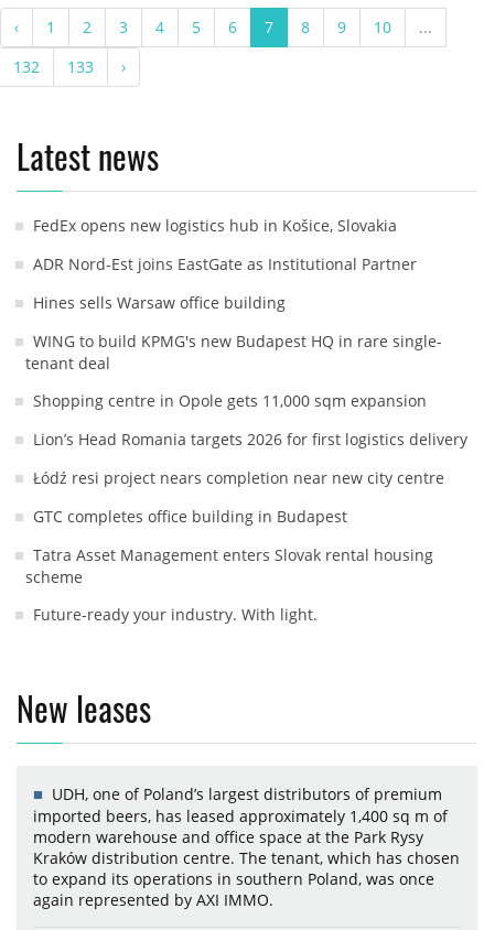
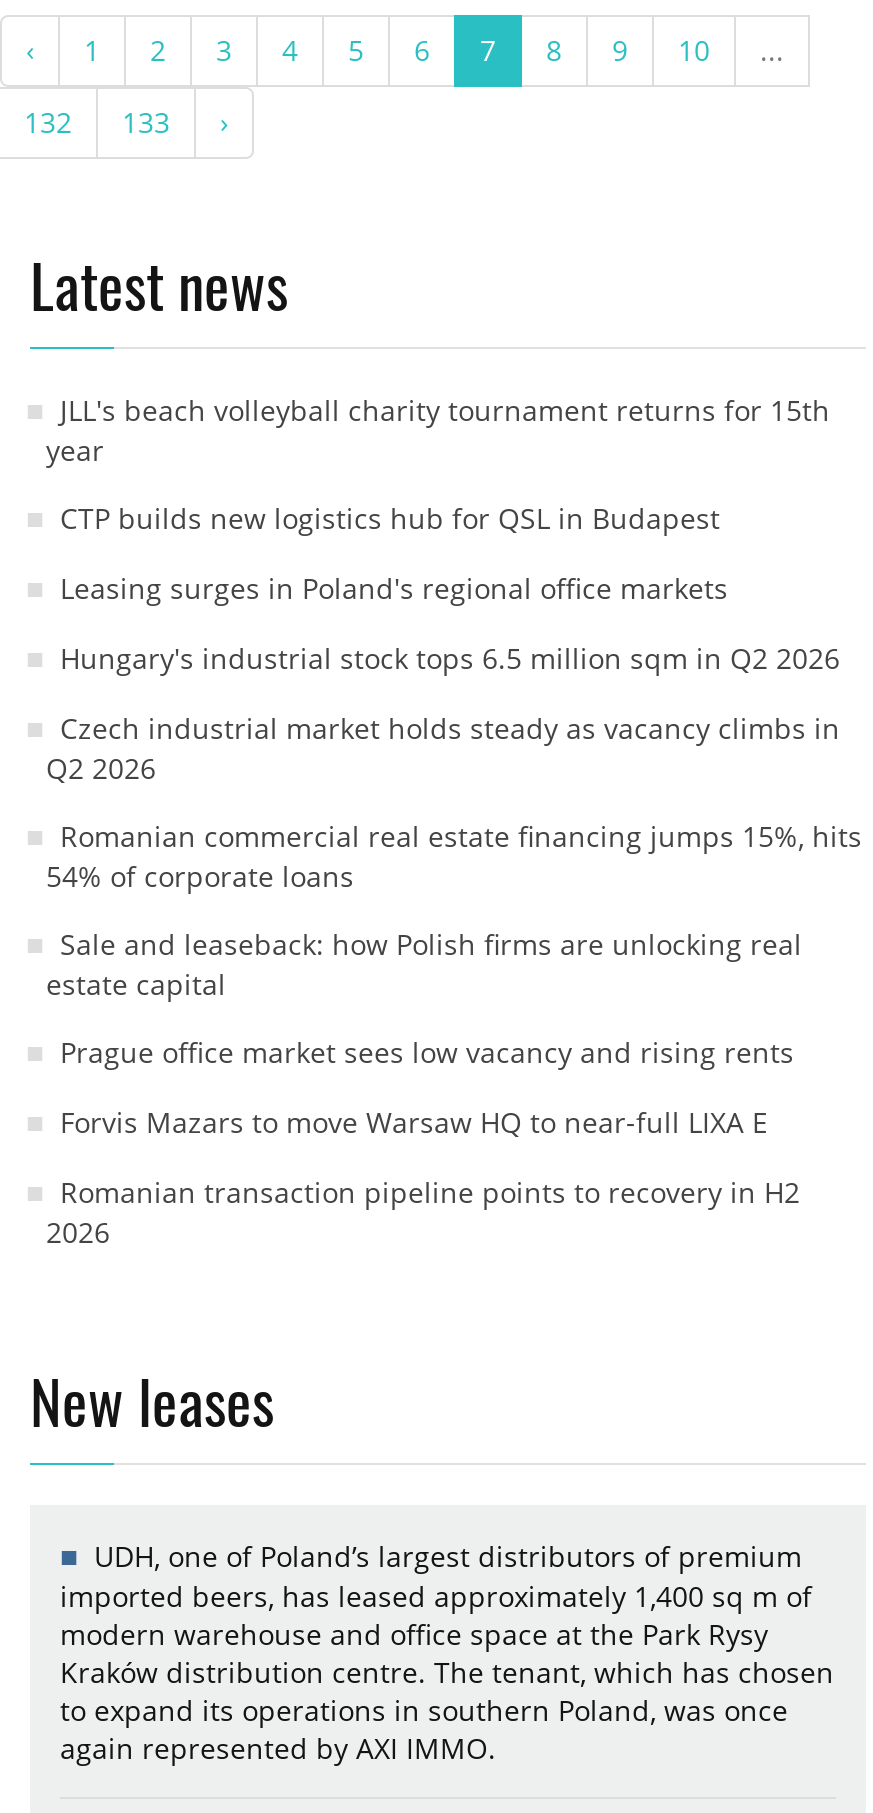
[33,215,397,236] FedEx opens new logistics hub in Košice, Slovakia -> [46,391,830,469] JLL's beach volleyball charity tournament returns for 15th | year
[33,253,417,274] ADR Nord-Est joins EastGate as Institutional Partner -> [60,499,720,537] CTP builds new logistics hub for QSL in Budapest
[33,292,286,313] Hines sells Warsaw office building -> [60,569,728,607] Leasing surges in Poland's regional office markets
[25,330,442,373] WING to build KPMG's new Budapest HQ in rare single- | tenant deal -> [60,639,840,677] Hungary's industrial stock tops 6.5 million sqm in Q2 2026
[33,390,427,411] Shopping centre in Opole gets 11,000 sqm expansion -> [46,709,840,787] Czech industrial market holds steady as vacancy climbs in | Q2 2026
[33,428,467,449] Lion’s Head Romania targets 2026 for first logistics delivery -> [46,817,862,895] Romanian commercial real estate financing jumps 15%, hits | 54% of corporate loans
[33,467,444,488] Łódź resi project nears completion near new city centre -> [46,925,802,1003] Sale and leaseback: how Polish firms are unlocking real | estate capital
[33,506,347,526] GTC completes office building in Budapest -> [60,1033,794,1071] Prague office market sees low vacancy and rising rents
[25,544,433,587] Tatra Asset Management enters Slovak rental housing | scheme -> [60,1103,768,1141] Forvis Mazars to move Warsaw HQ to near-full LIXA E
[33,604,318,625] Future-ready your industry. With light. -> [46,1173,800,1251] Romanian transaction pipeline points to recovery in H2 | 2026

